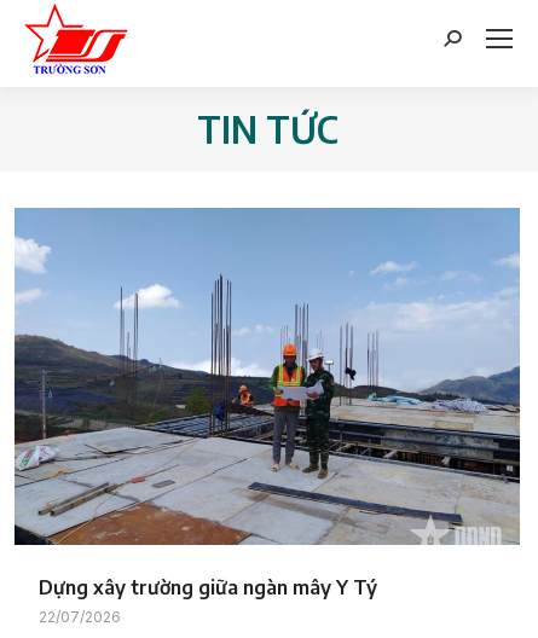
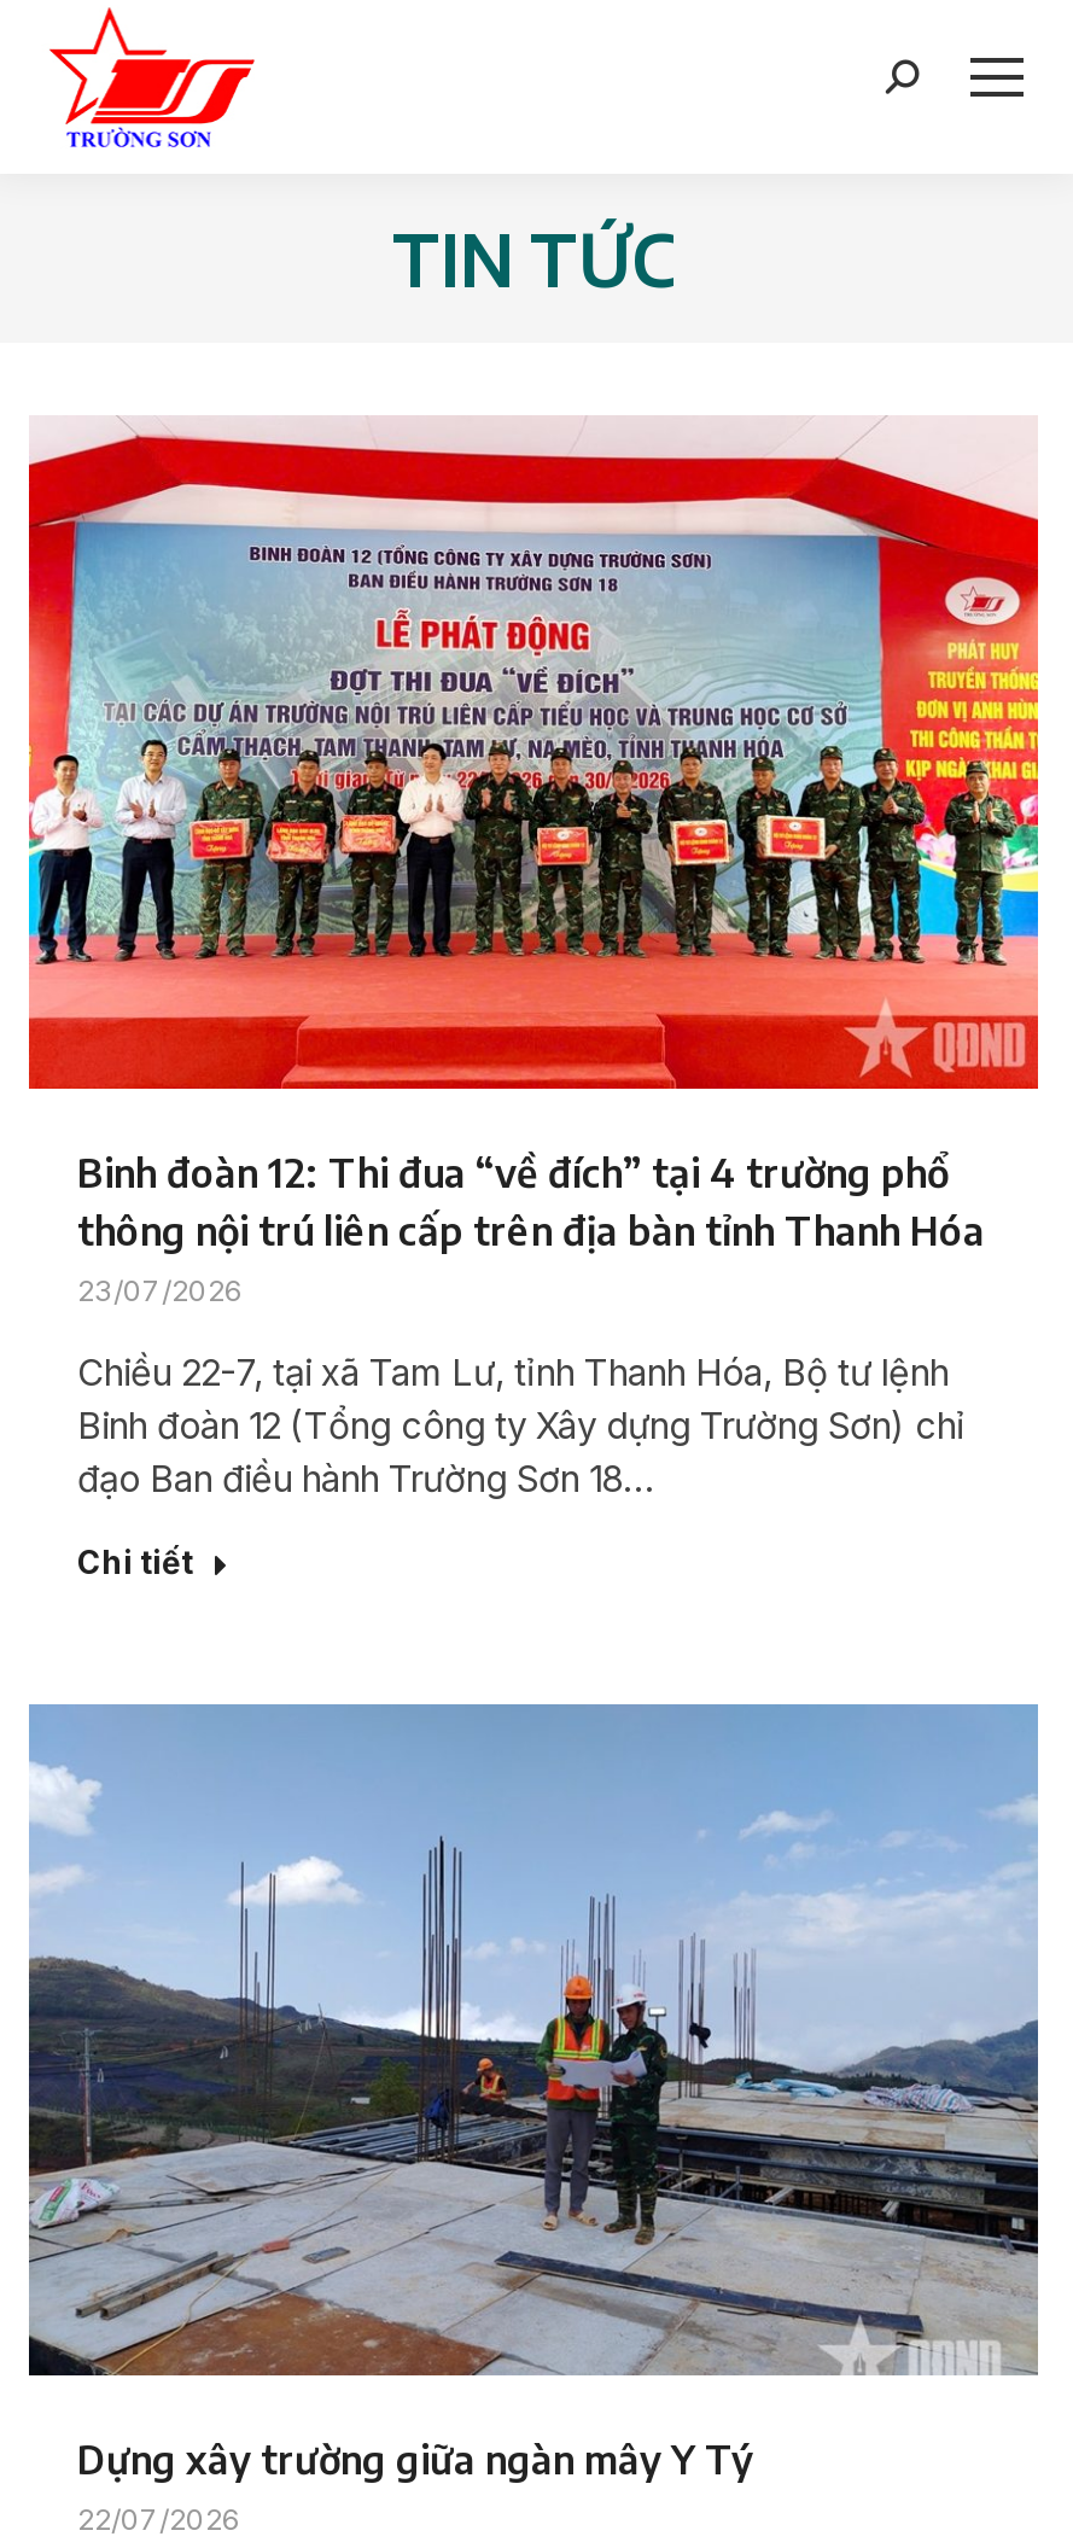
none -> [27,418,1040,1580] [image] | Binh đoàn 12: Thi đua “về đích” tại 4 trường phổ | thông nội trú liên cấp trên địa bàn tỉnh Thanh Hóa | 23/07/2026 | Chiều 22-7, tại xã Tam Lư, tỉnh Thanh Hóa, Bộ tư lệnh | Binh đoàn 12 (Tổng công ty Xây dựng Trường Sơn) chỉ | đạo Ban điều hành Trường Sơn 18… | Chi tiết

